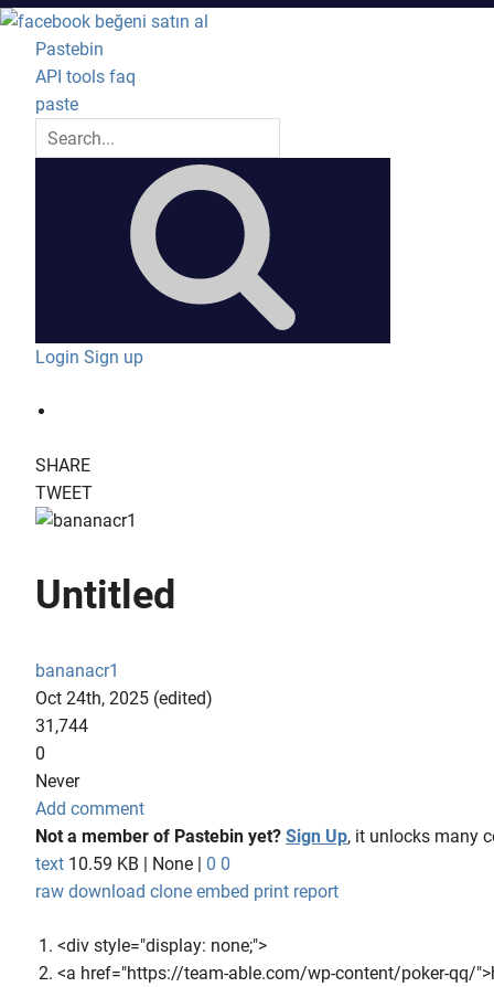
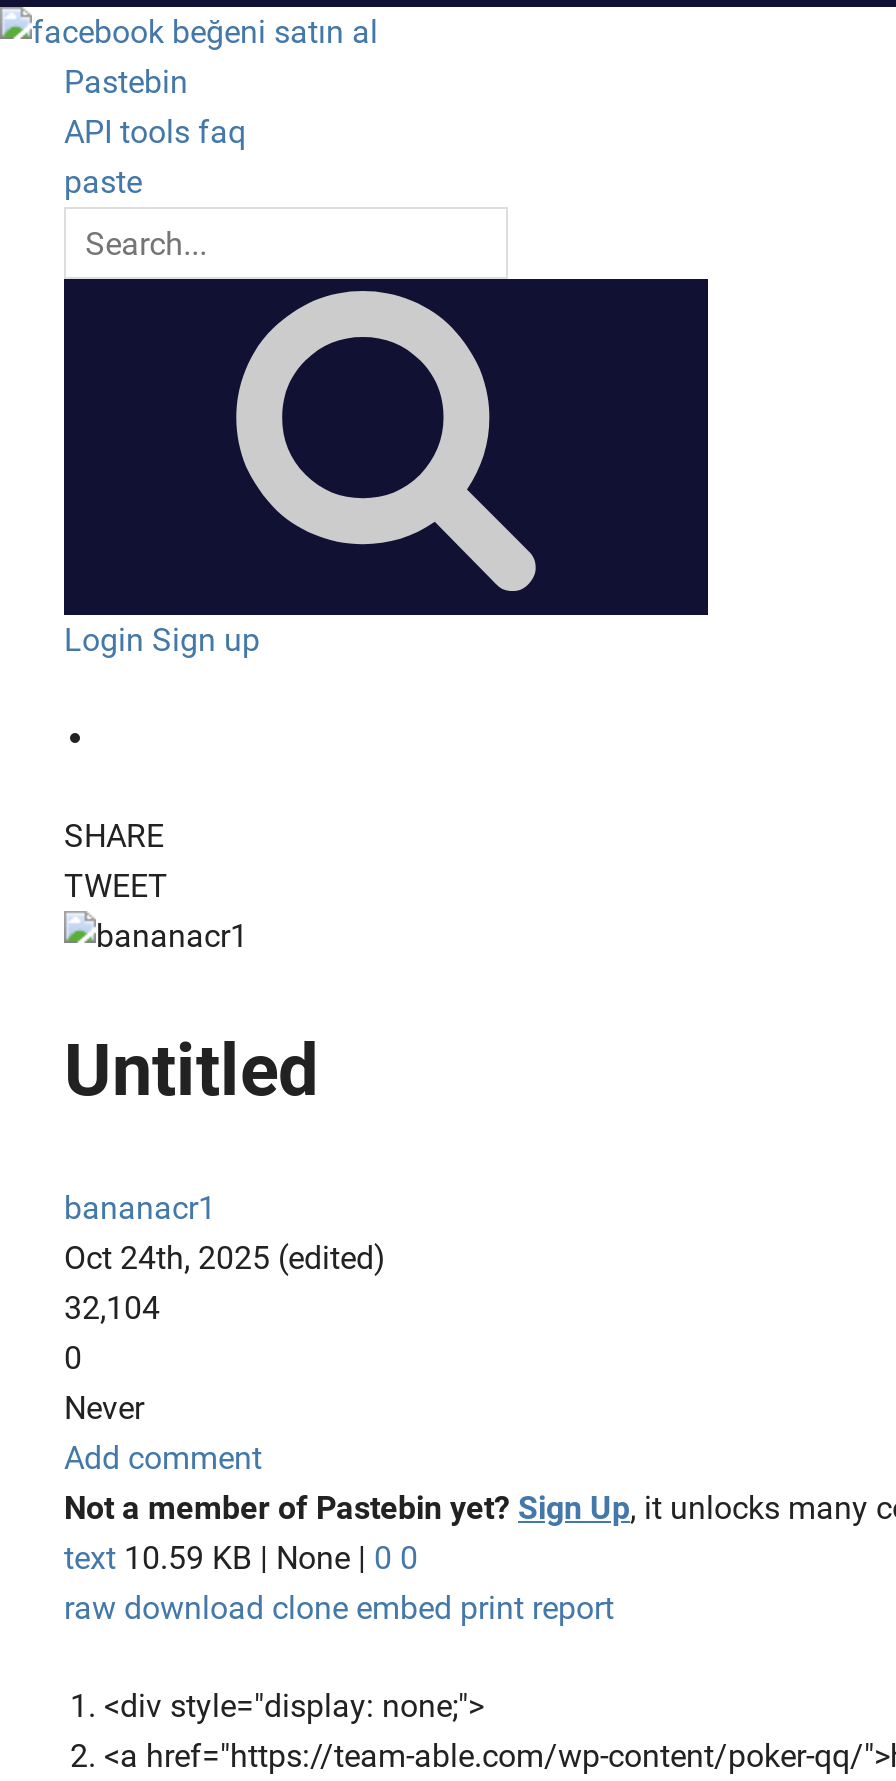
[35,715,88,736] 31,744 -> [64,1288,160,1326] 32,104

